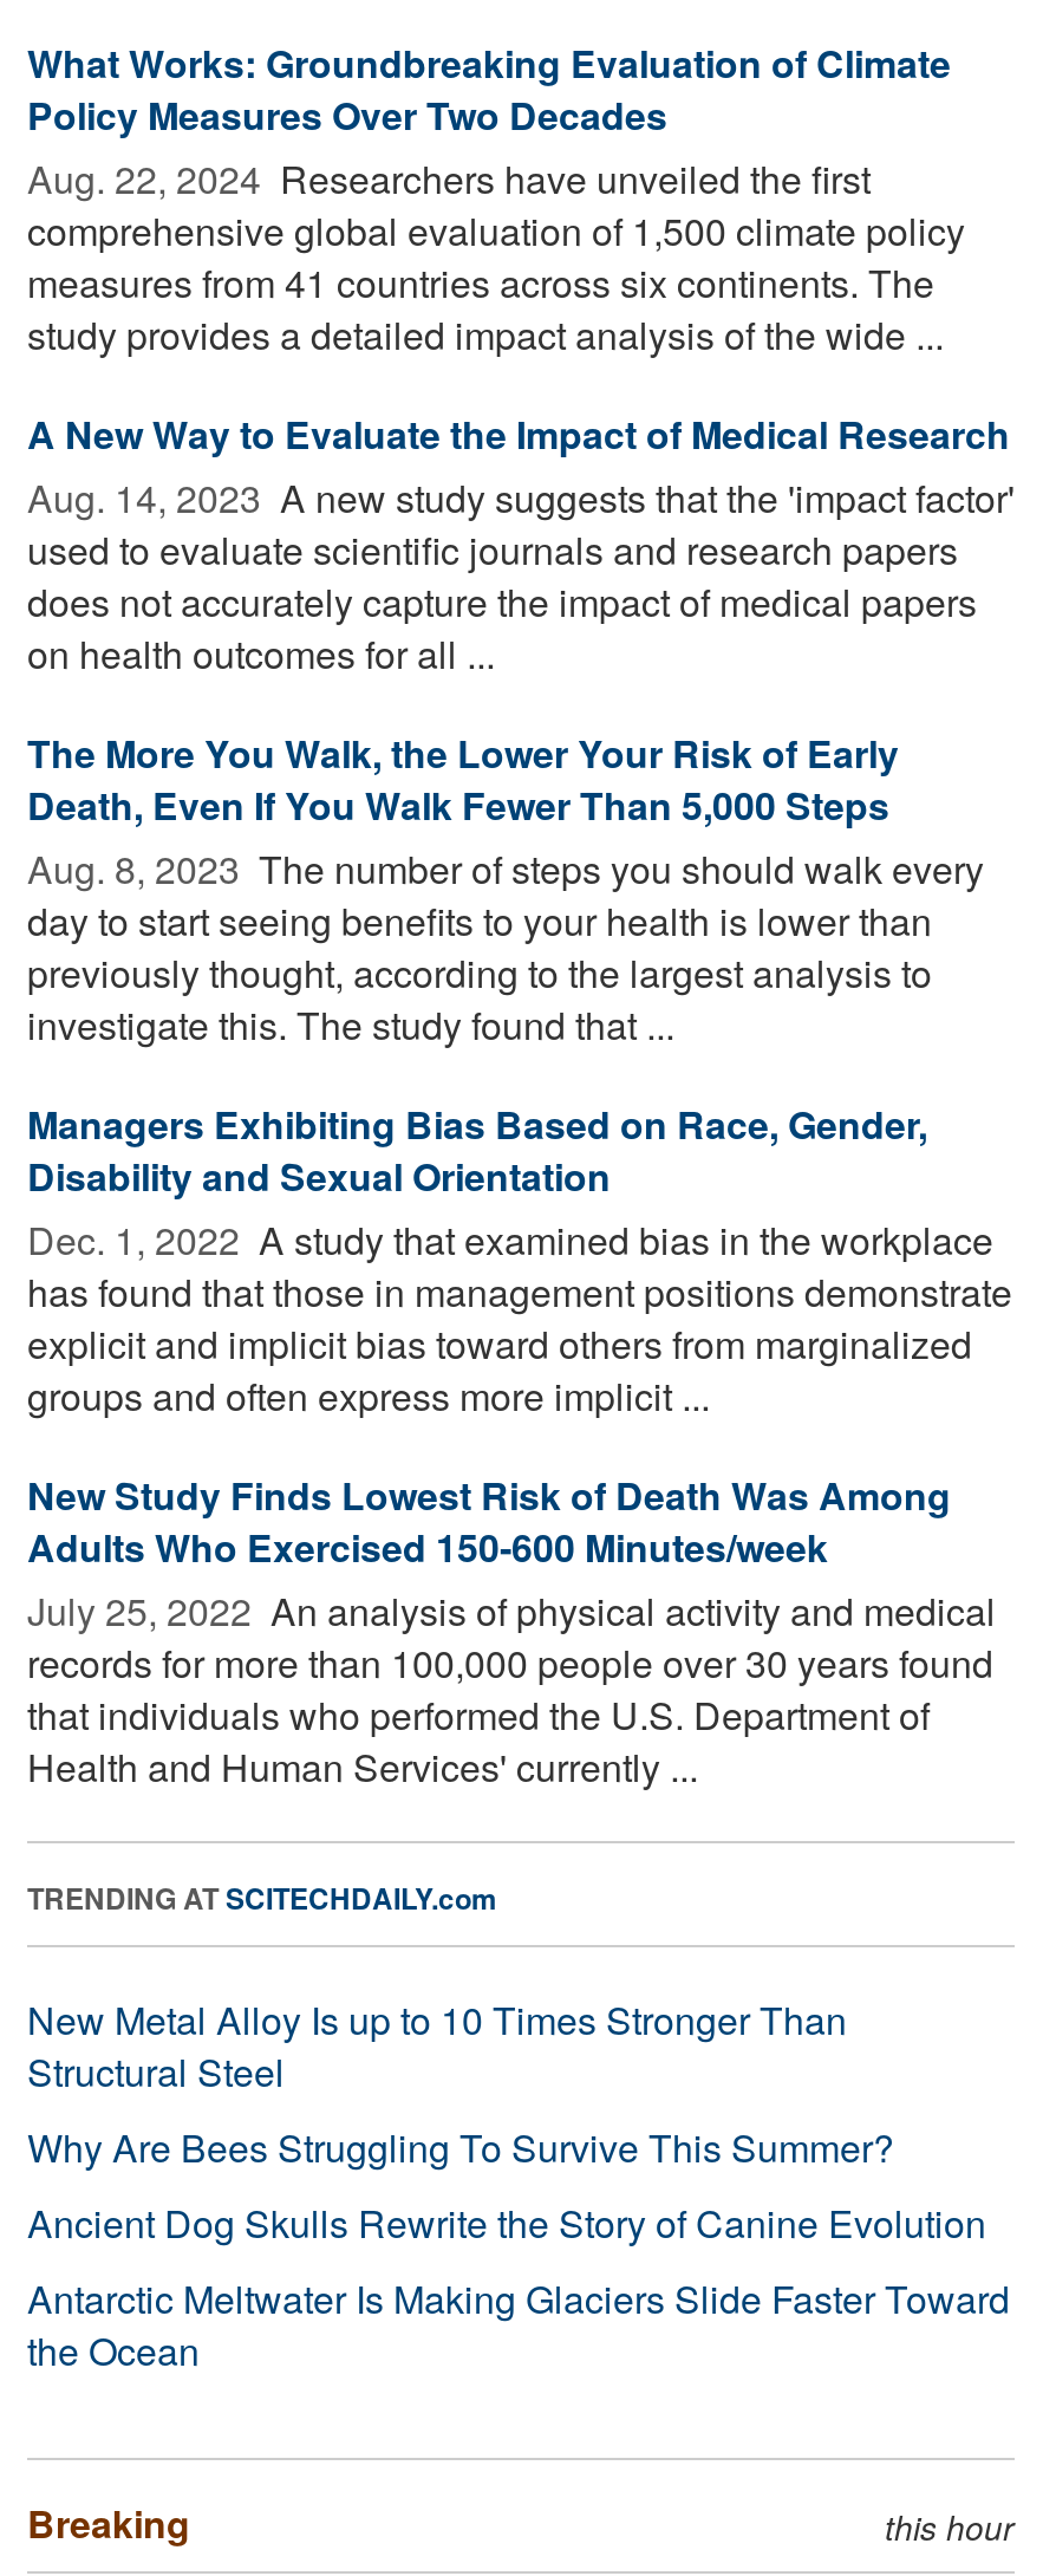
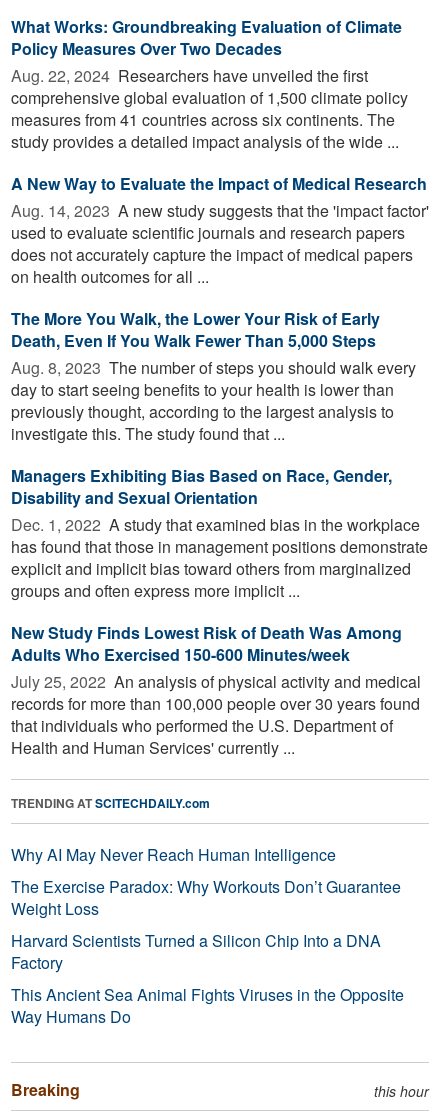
[27,1992,1010,2377] New Metal Alloy Is up to 10 Times Stronger Than | Structural Steel | Why Are Bees Struggling To Survive This Summer? | Ancient Dog Skulls Rewrite the Story of Canine Evolution | Antarctic Meltwater Is Making Glaciers Slide Faster Toward | the Ocean -> [11,843,404,1028] Why AI May Never Reach Human Intelligence | The Exercise Paradox: Why Workouts Don’t Guarantee | Weight Loss | Harvard Scientists Turned a Silicon Chip Into a DNA | Factory | This Ancient Sea Animal Fights Viruses in the Opposite | Way Humans Do

